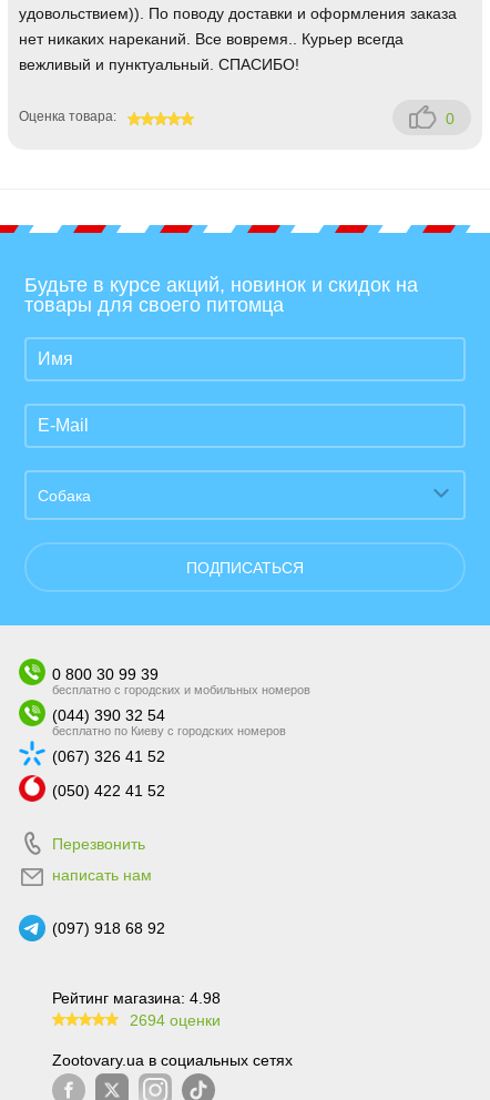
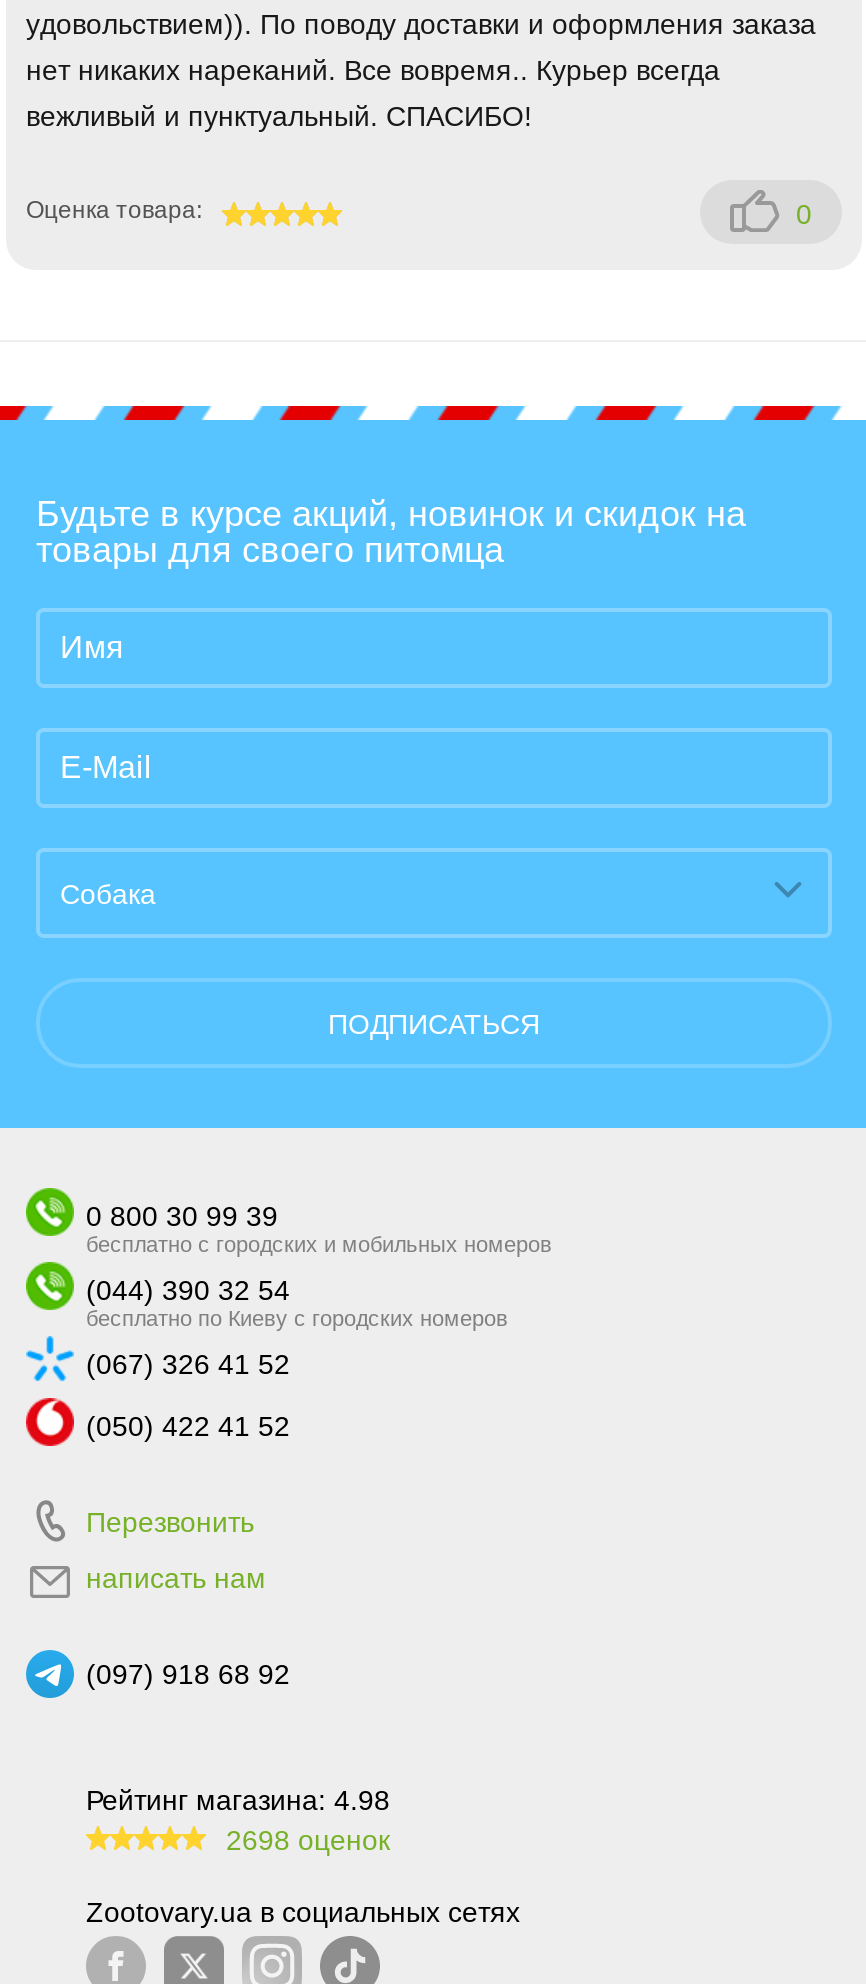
[130,1011,221,1029] 2694 оценки -> [226,1824,390,1856] 2698 оценок

